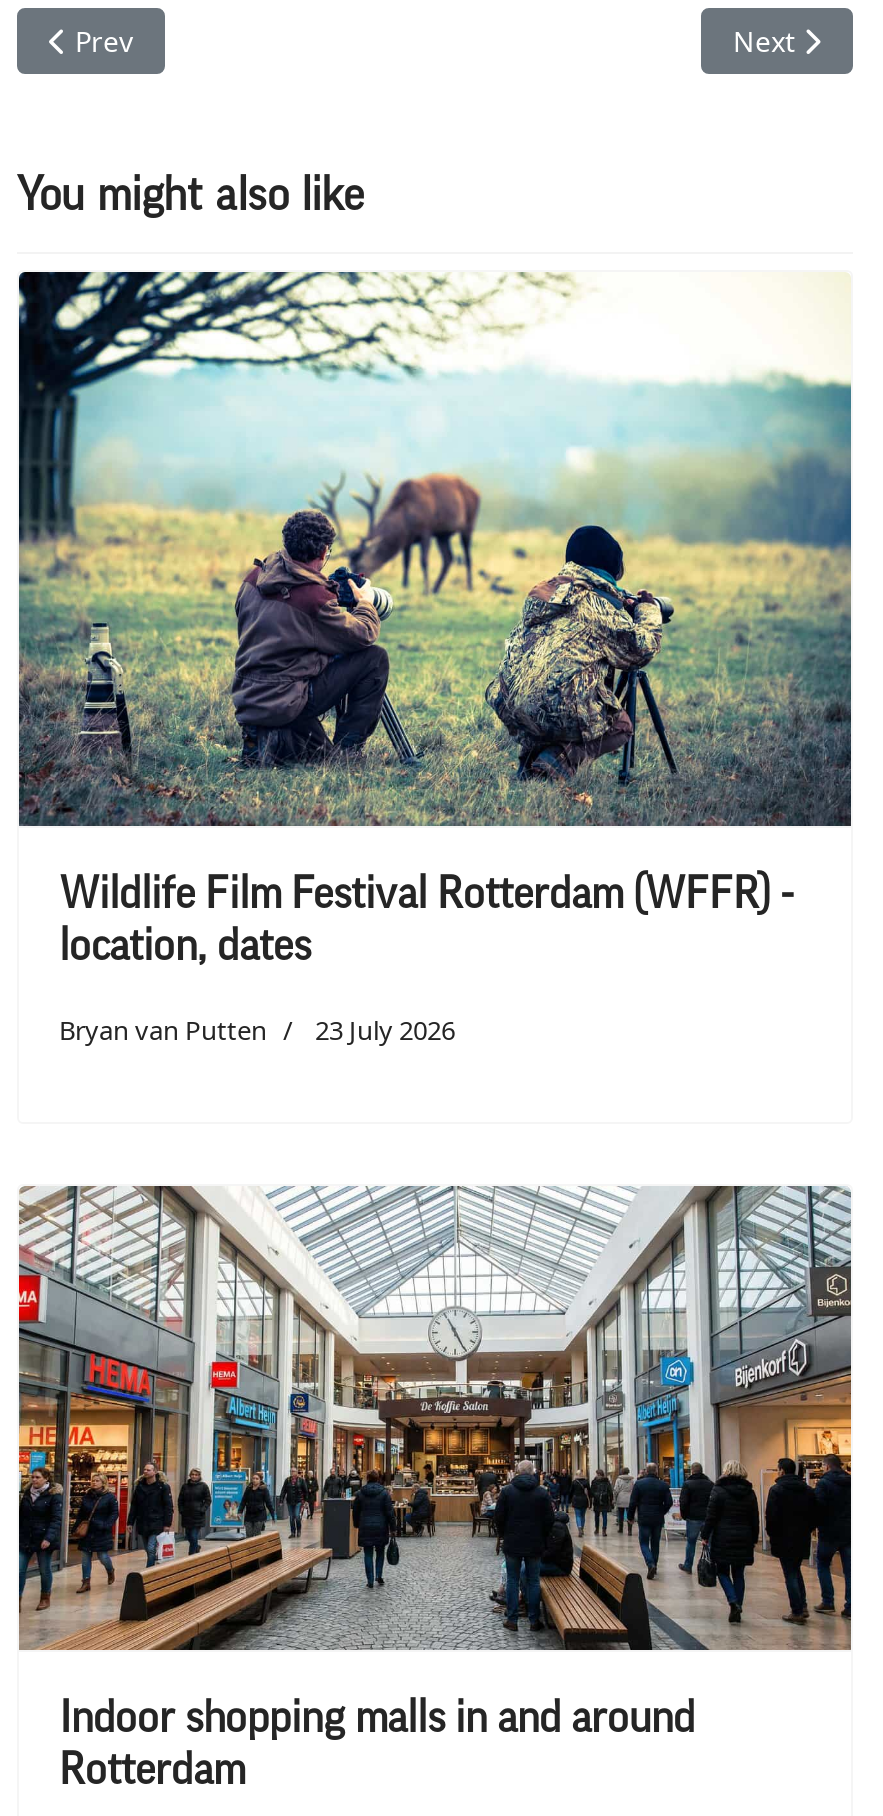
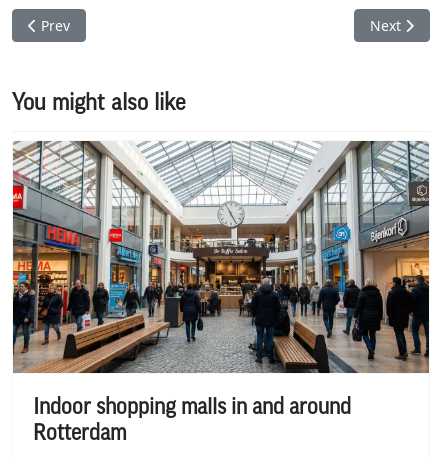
[17,270,853,1048] [image] | Wildlife Film Festival Rotterdam (WFFR) - | location, dates | Bryan van Putten | 23 July 2026 -> none

